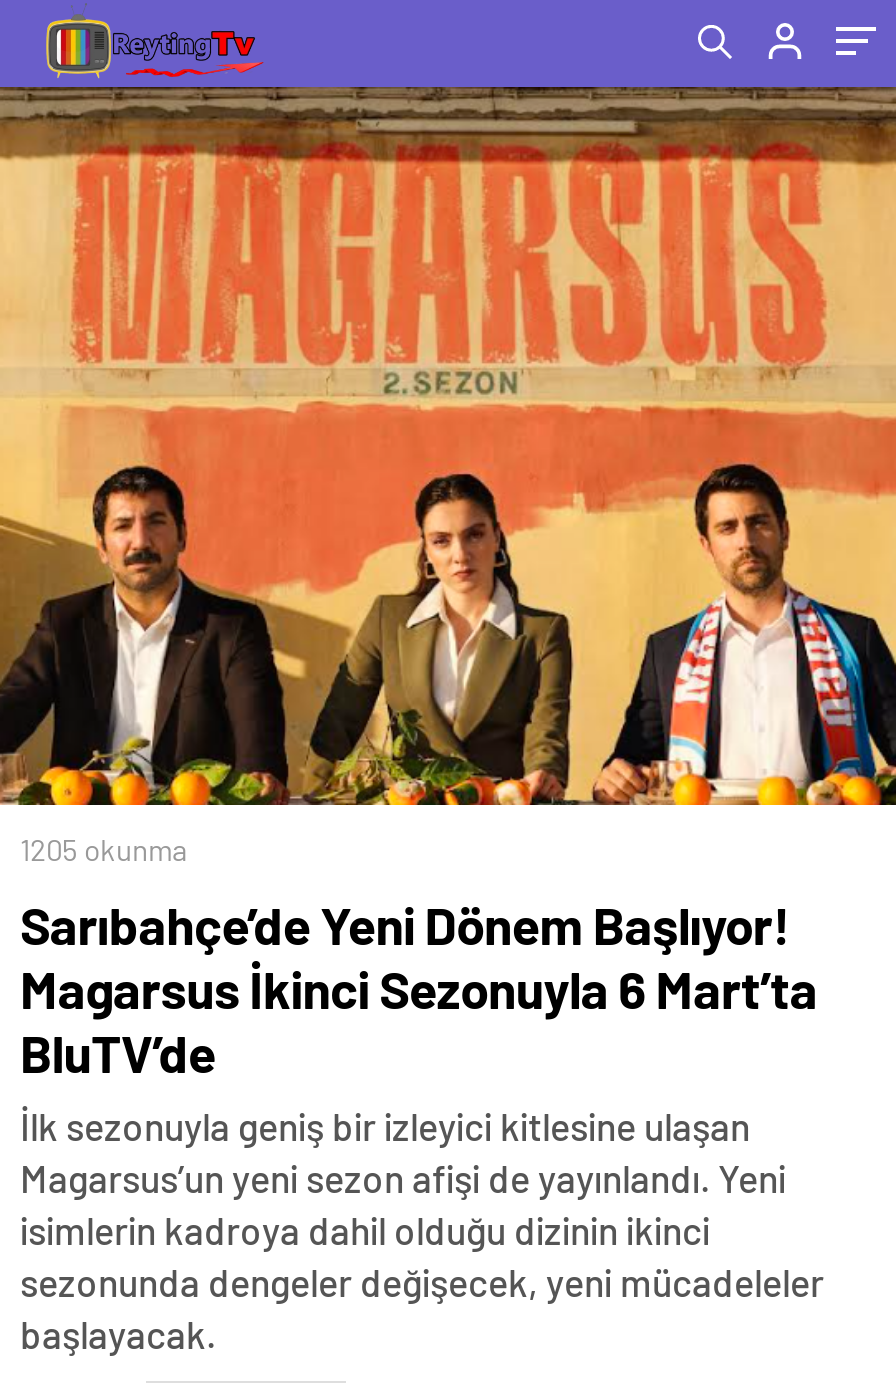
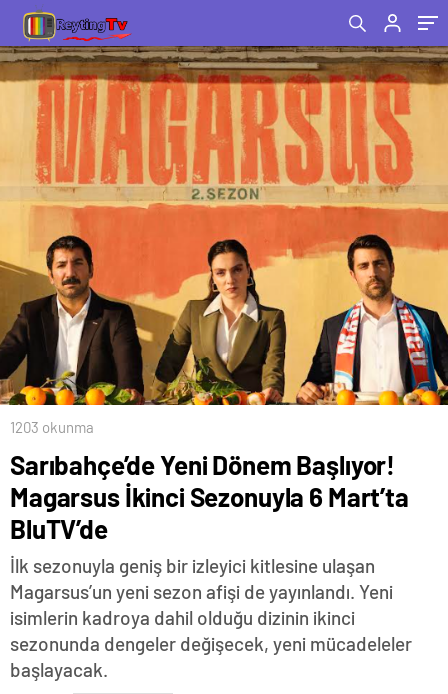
[20,832,188,868] 1205 okunma -> [10,418,94,436] 1203 okunma

